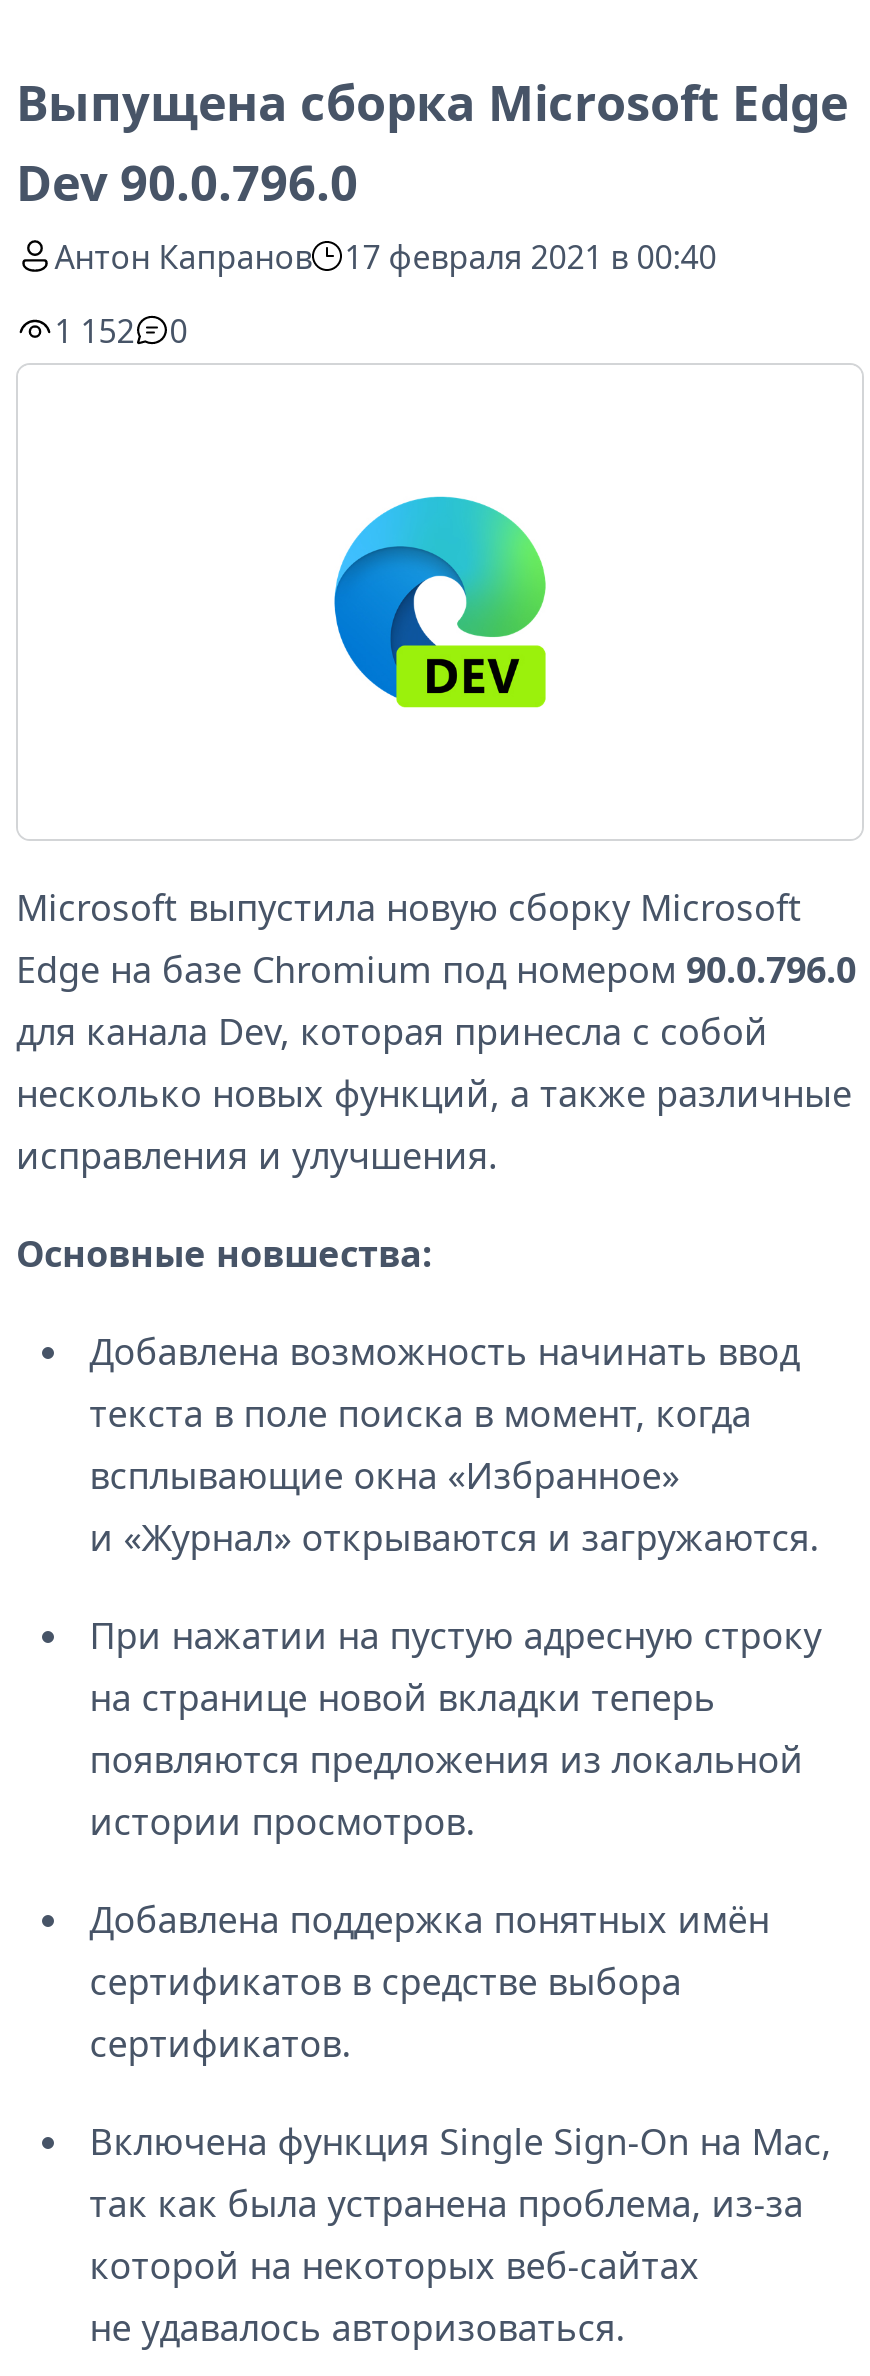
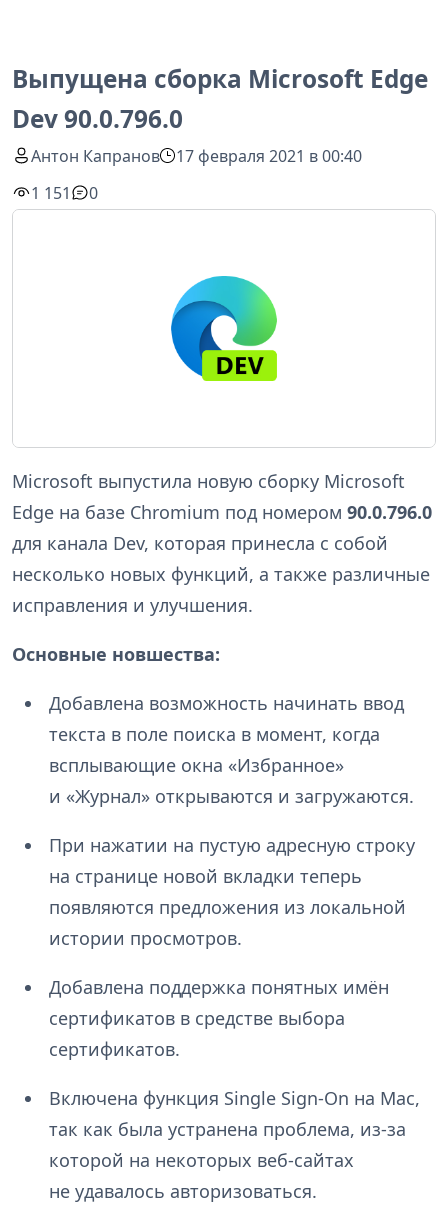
[54,308,188,352] 1 152 0 -> [31,181,98,203] 1 151 0

